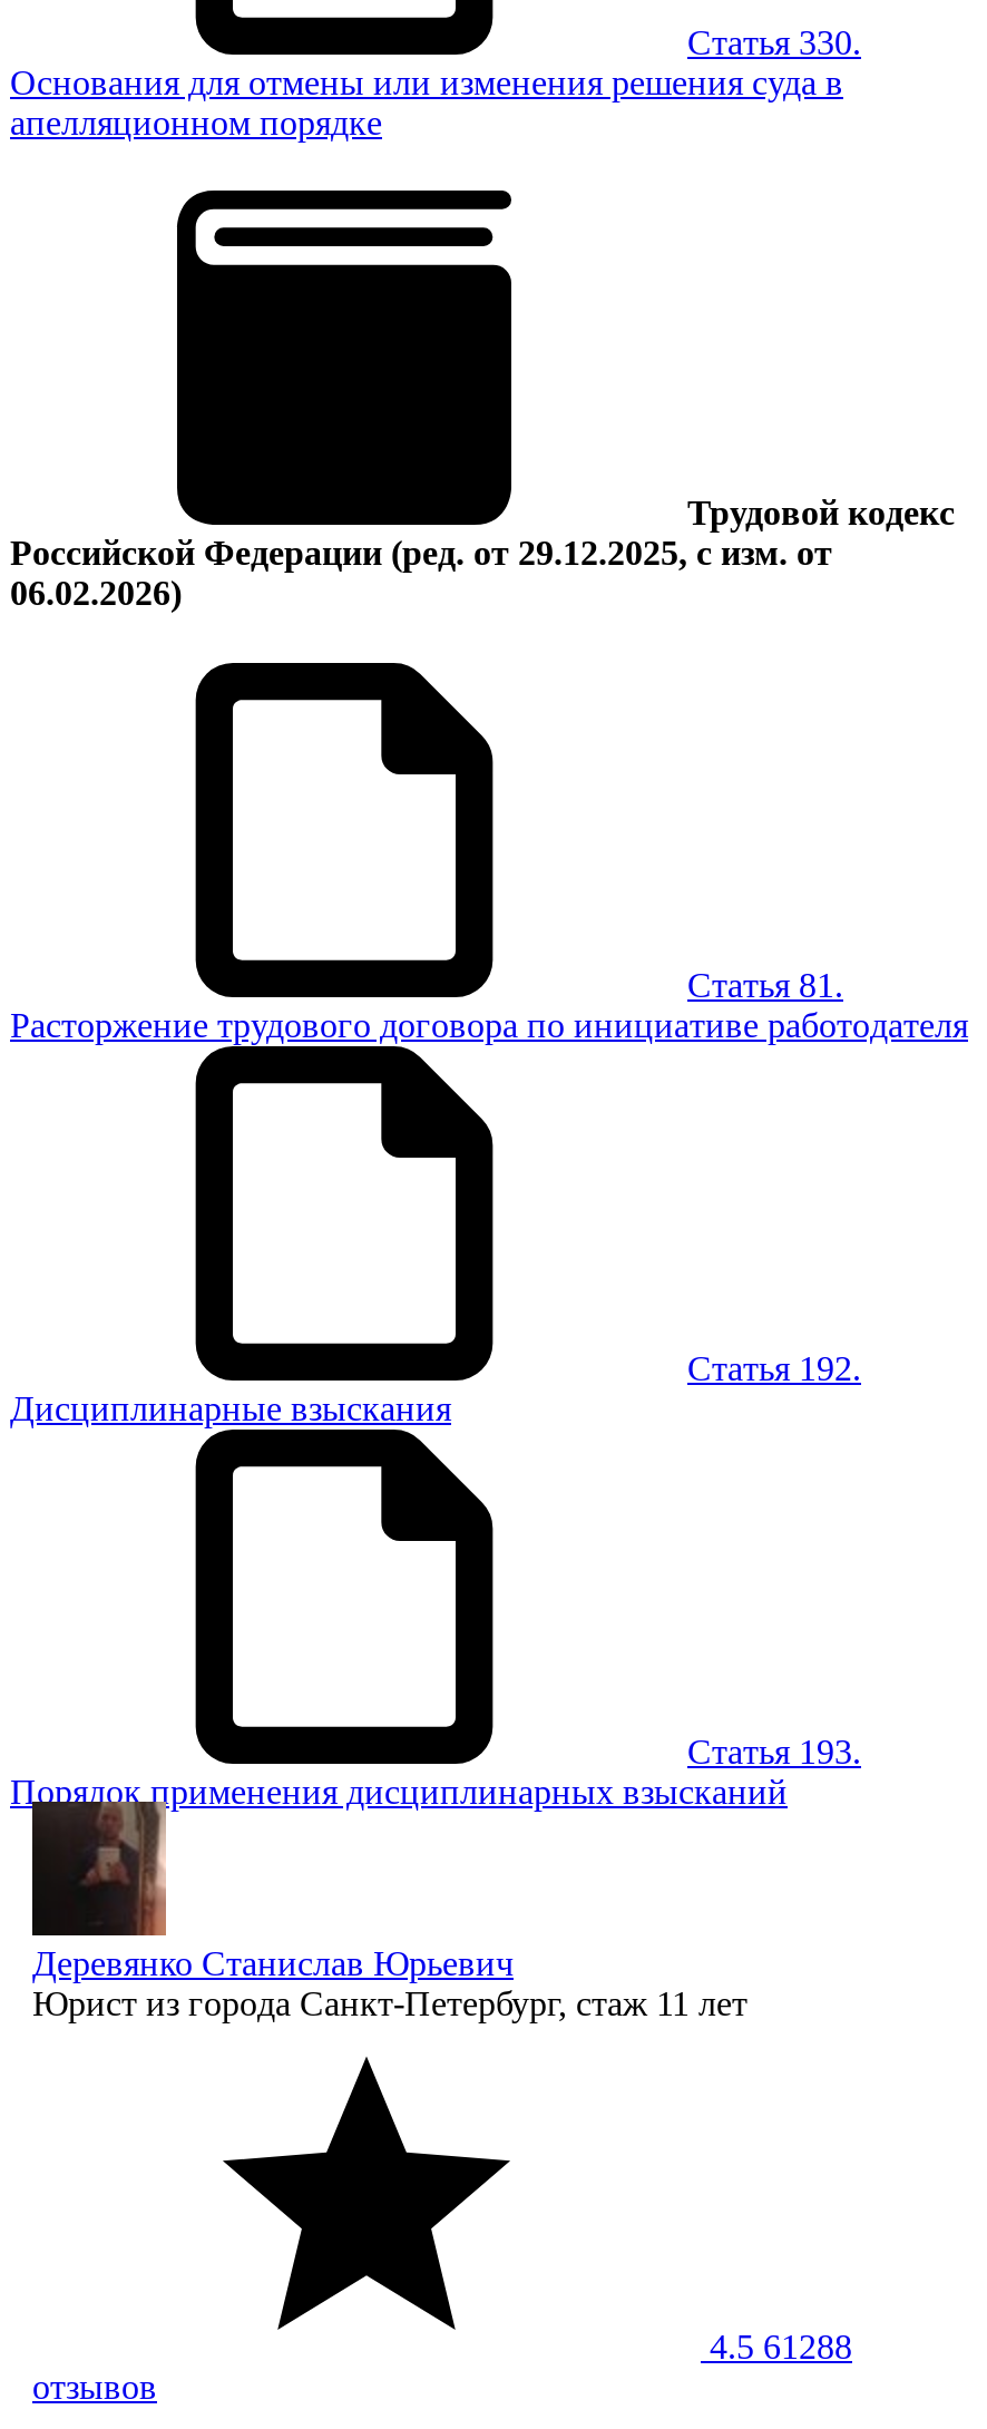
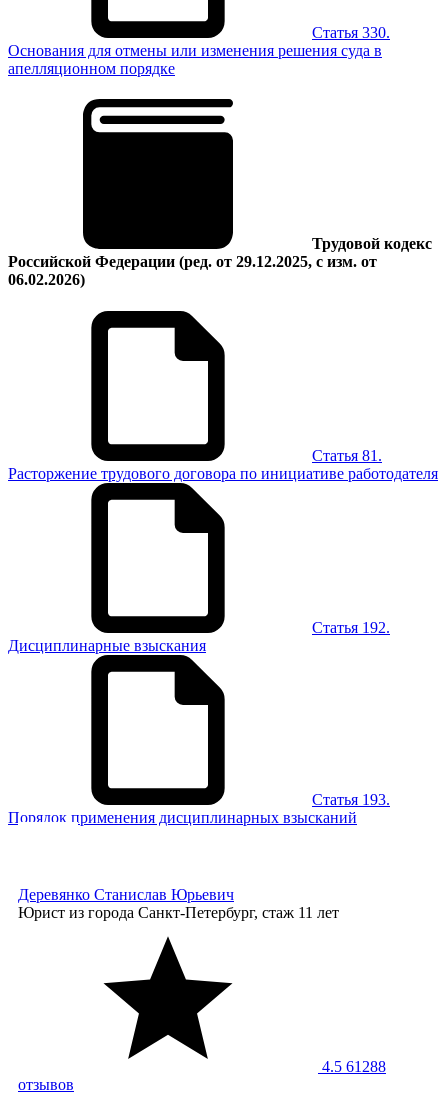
[30,1815,168,1938] [image] -> none

